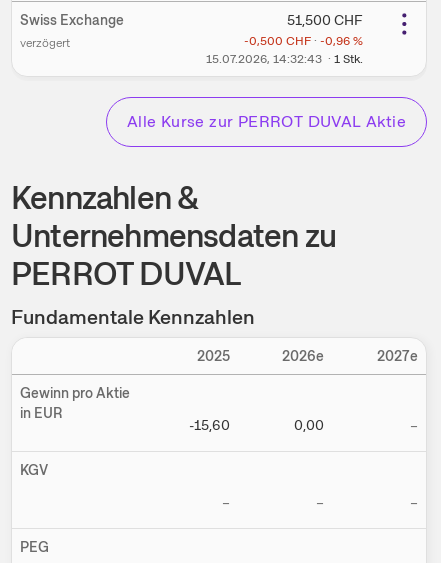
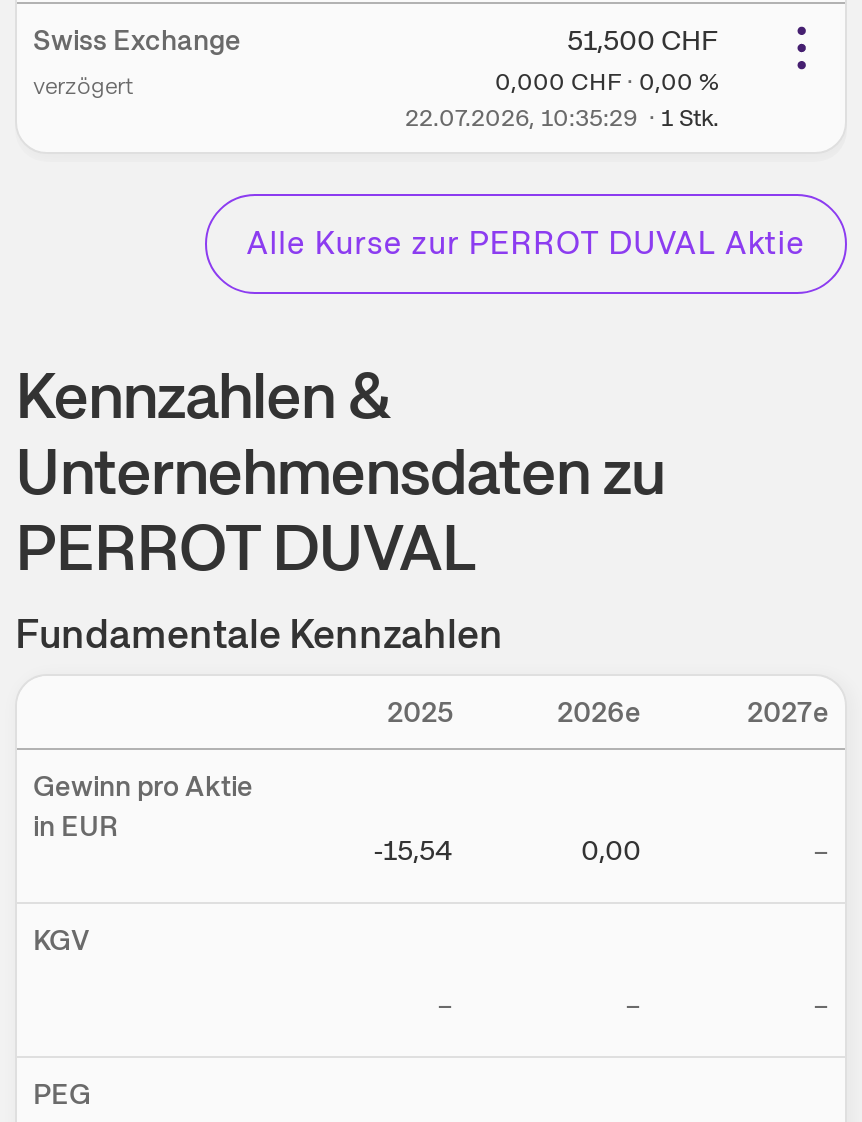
[244,33,363,49] -0,500 CHF · -0,96 % -> [495,66,719,98] 0,000 CHF · 0,00 %
[206,51,363,67] 15.07.2026, 14:32:43 · 1 Stk. -> [405,102,719,134] 22.07.2026, 10:35:29 · 1 Stk.
[189,416,230,434] -15,60 -> [373,832,453,868] -15,54

